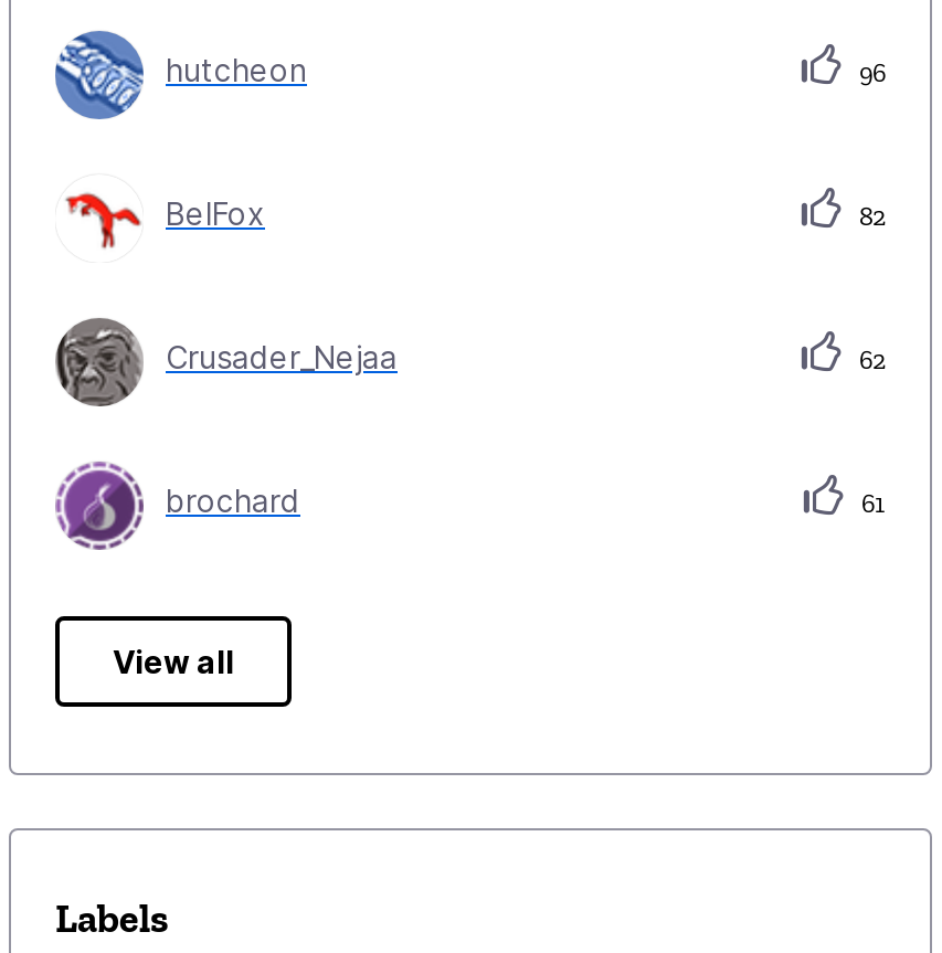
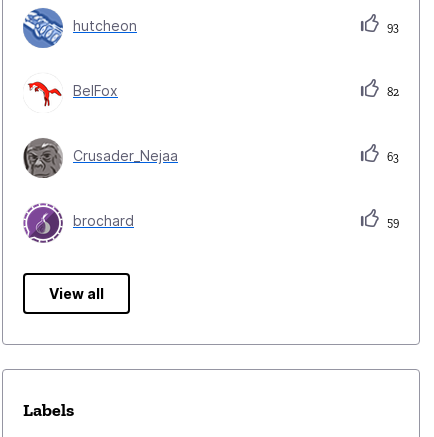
[853,58,886,89] 96 -> [384,20,399,34] 93
[853,345,886,376] 62 -> [384,150,399,164] 63
[855,489,886,519] 61 -> [384,215,399,229] 59

